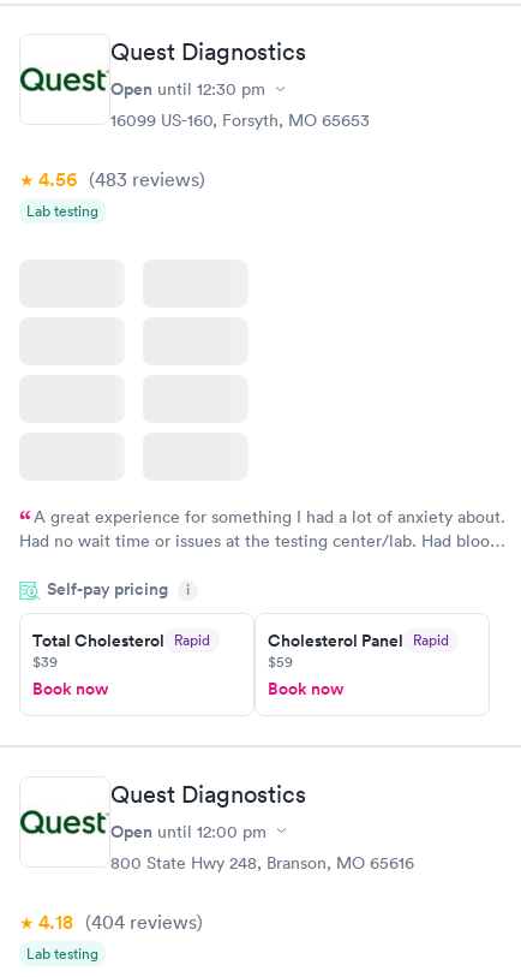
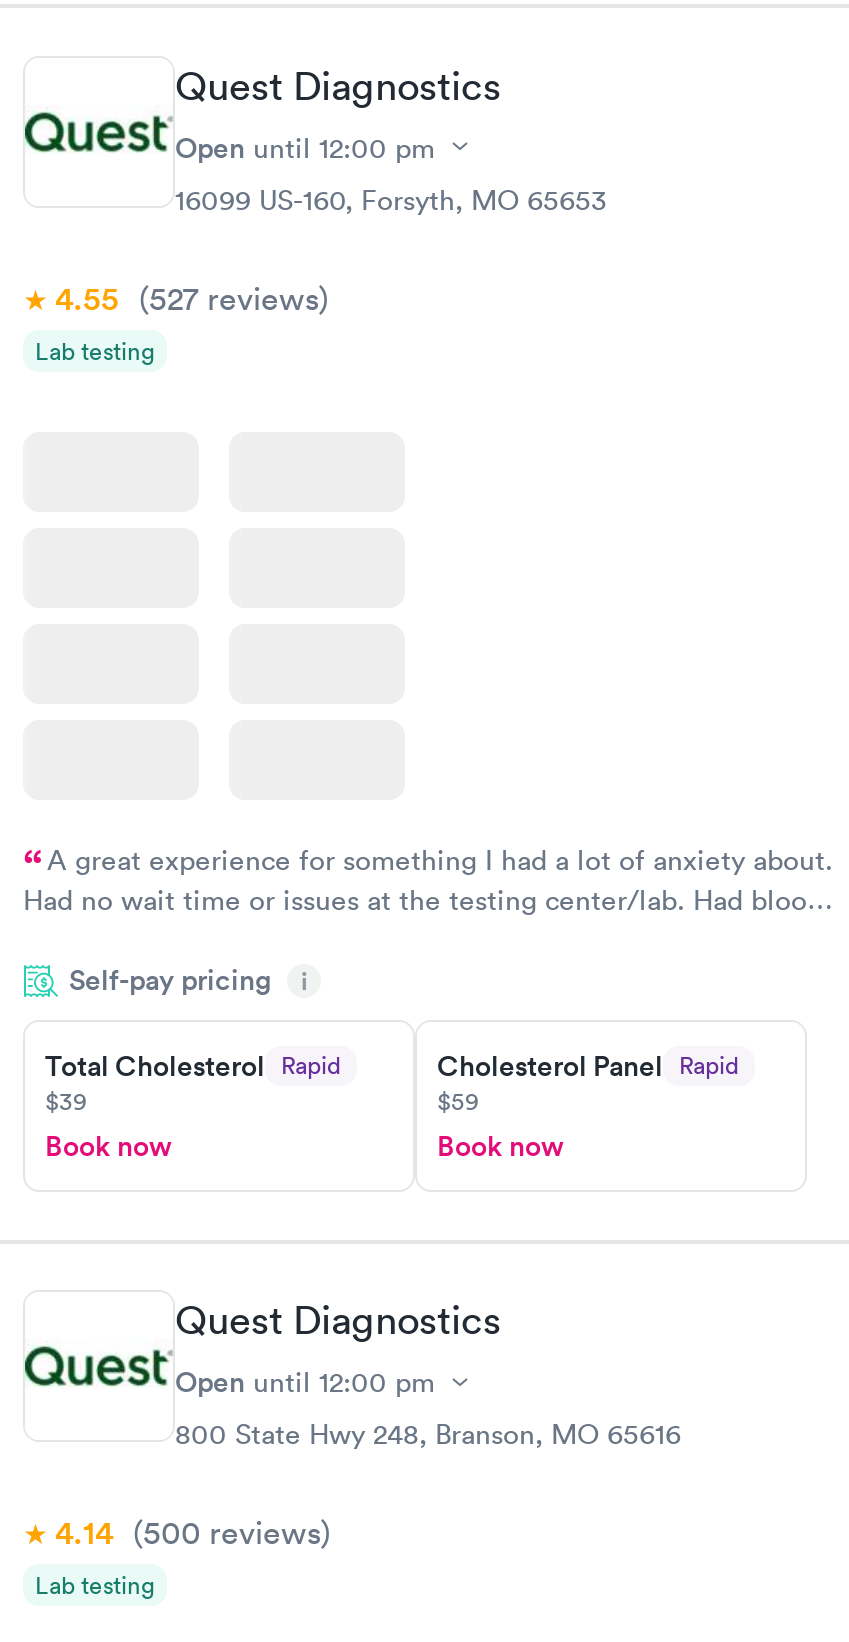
[110,77,265,101] Open until 12:30 pm -> [175,127,435,167] Open until 12:00 pm
[38,167,205,193] 4.56 (483 reviews) -> [55,277,329,319] 4.55 (527 reviews)
[38,909,203,935] 4.18 (404 reviews) -> [55,1512,331,1554] 4.14 (500 reviews)

